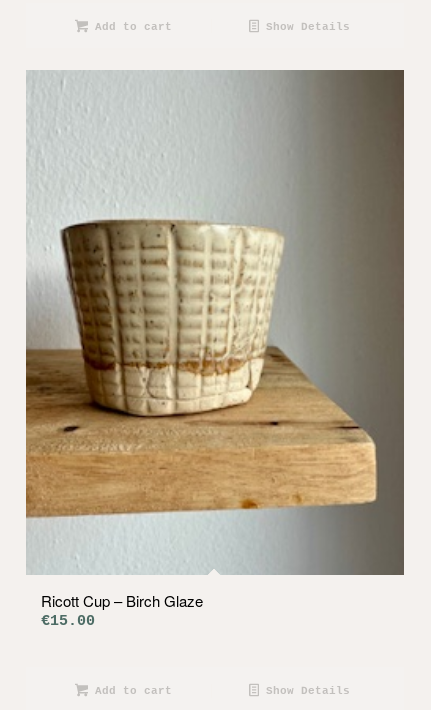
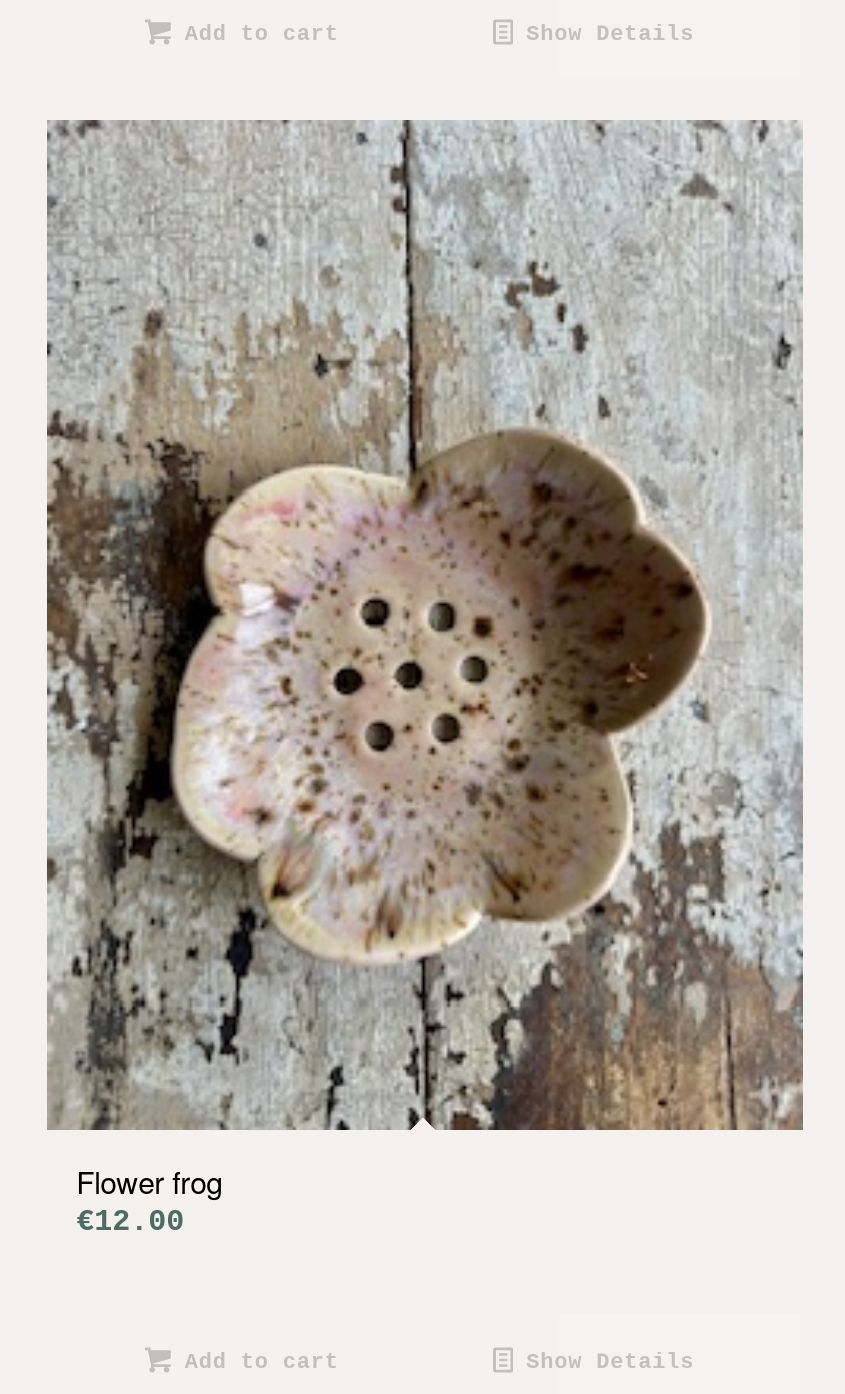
[25,69,405,630] [image] | Ricott Cup – Birch Glaze | €15.00 -> [45,120,803,1240] [image] | Flower frog | €12.00

